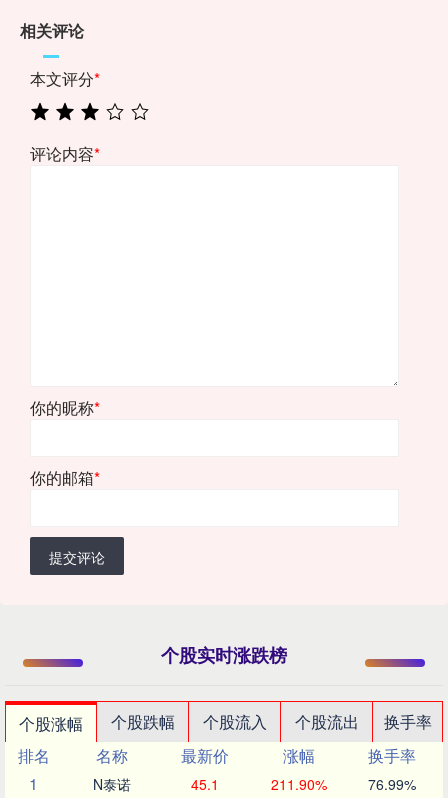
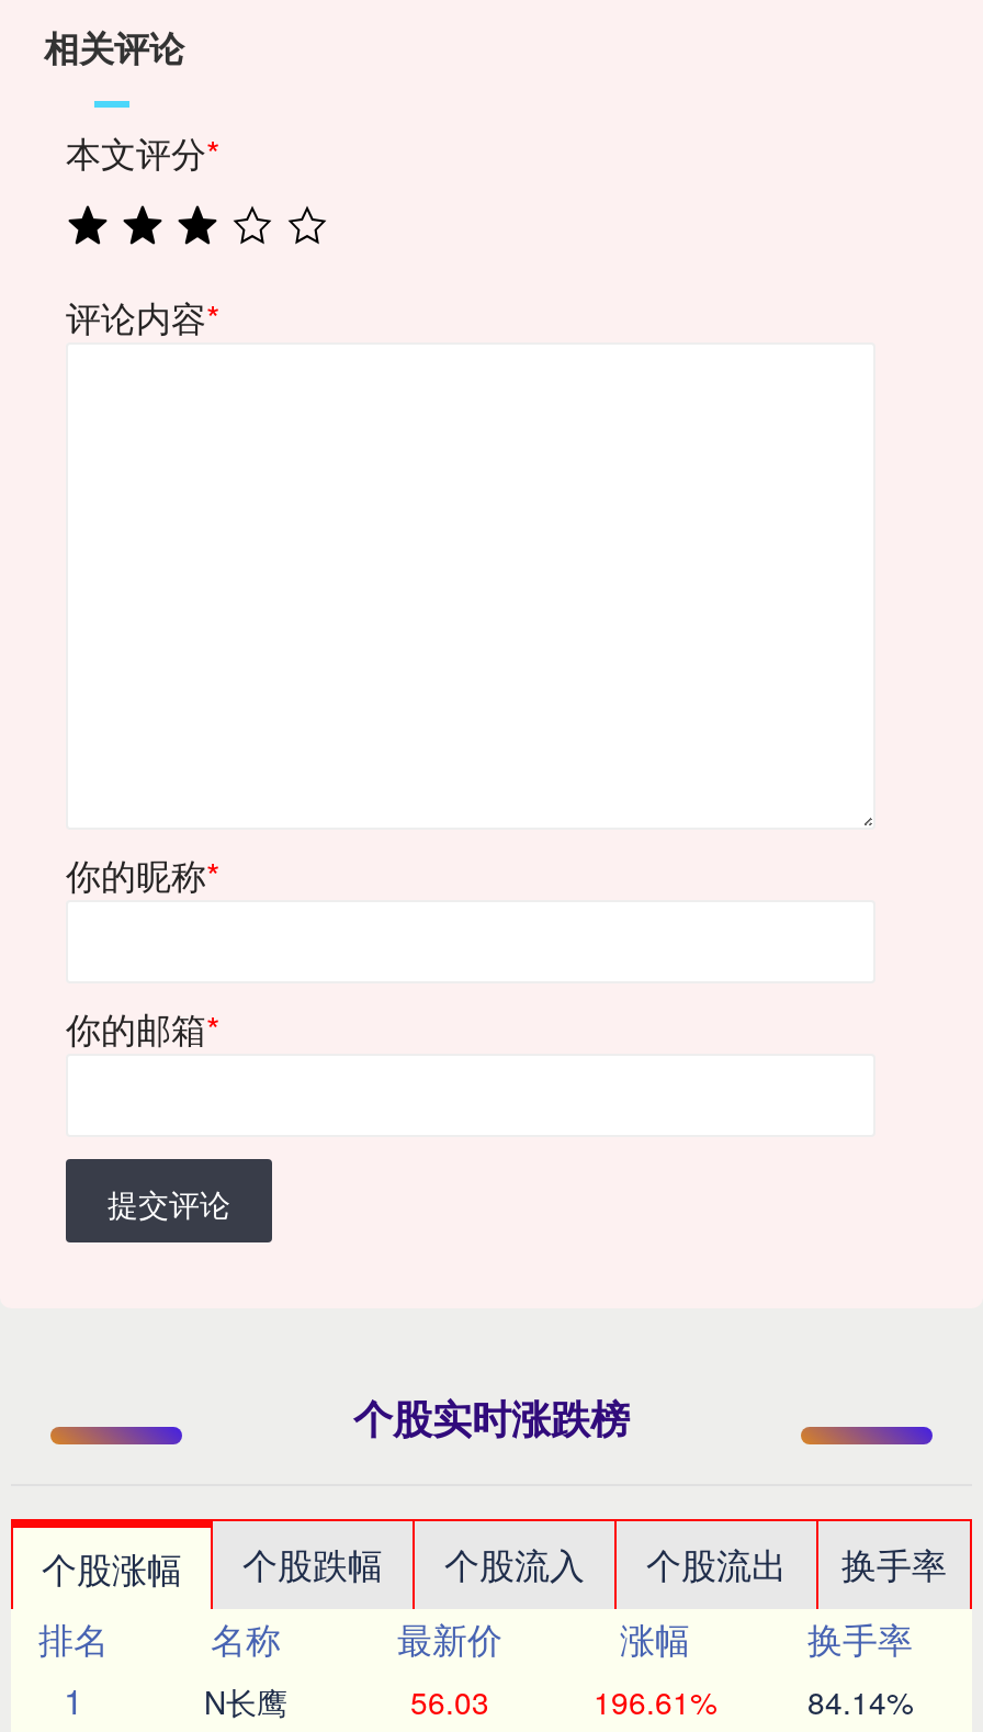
[93,774,131,794] N泰诺 -> [204,1680,287,1723] N长鹰
[191,774,219,794] 45.1 -> [410,1680,489,1723] 56.03
[270,774,326,794] 211.90% -> [594,1680,716,1723] 196.61%
[368,774,416,794] 76.99% -> [807,1680,913,1723] 84.14%

